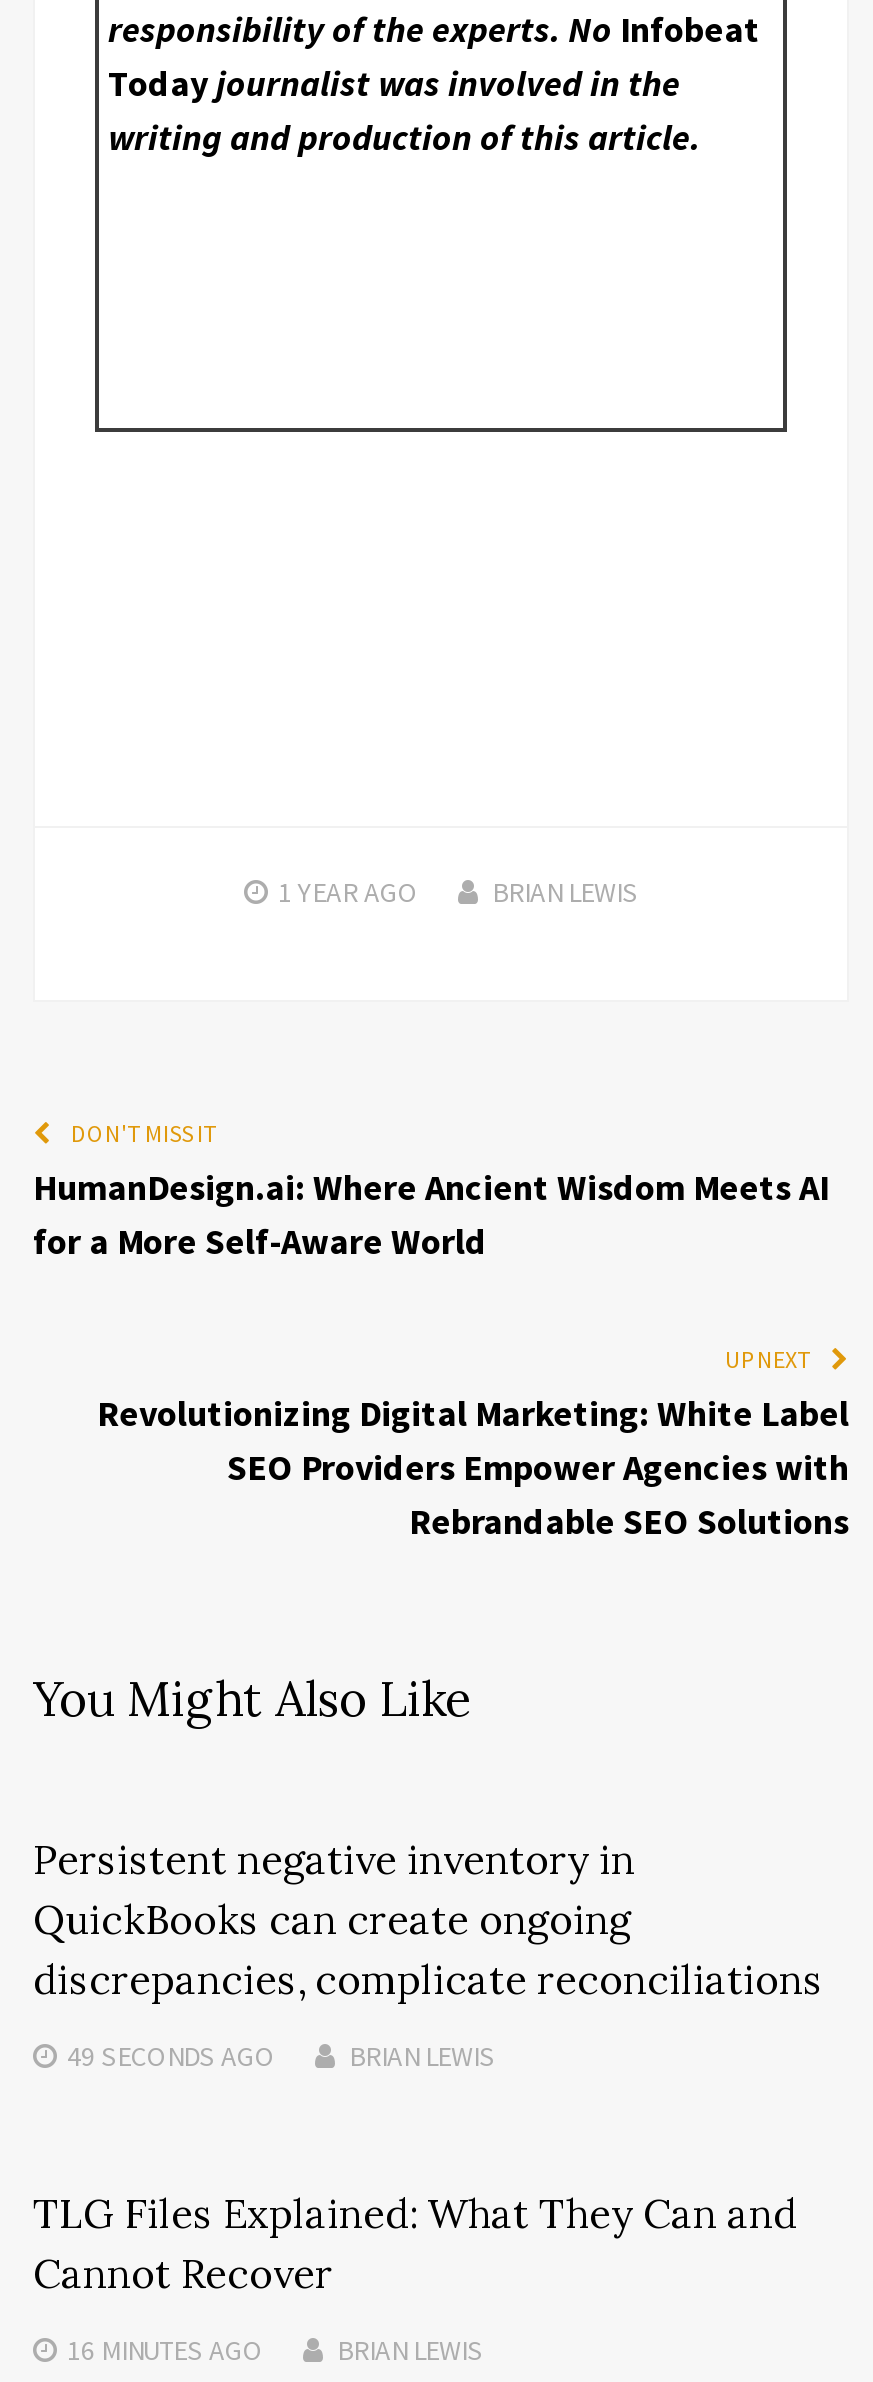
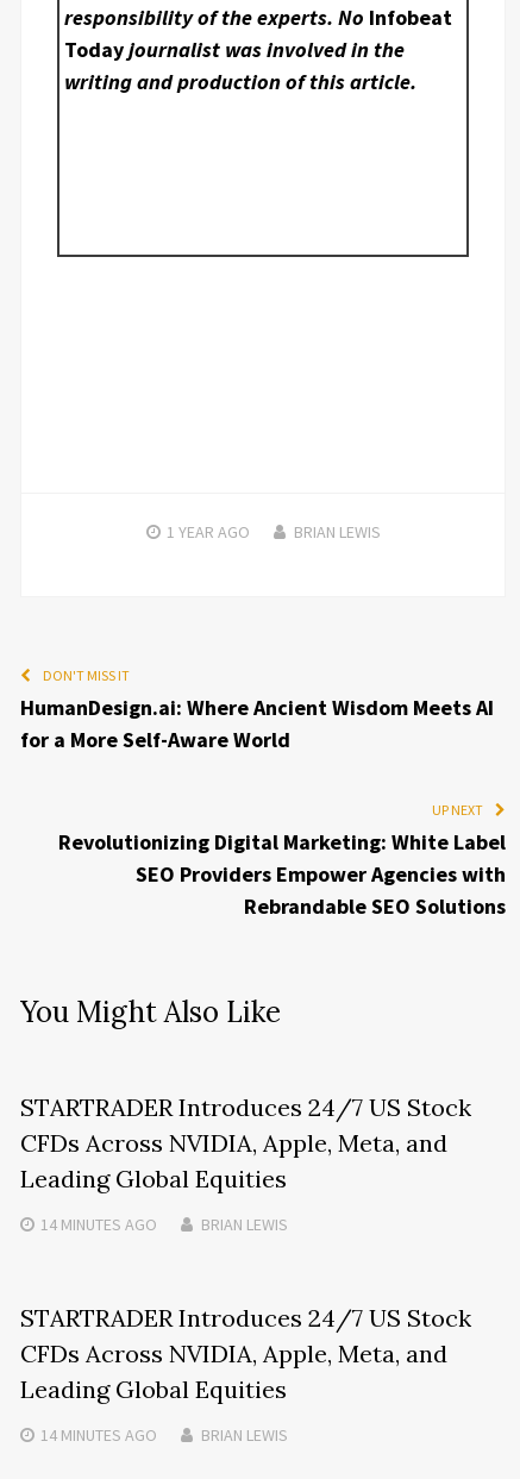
[33,1834,823,2004] Persistent negative inventory in | QuickBooks can create ongoing | discrepancies, complicate reconciliations -> [20,1092,471,1193] STARTRADER Introduces 24/7 US Stock | CFDs Across NVIDIA, Apple, Meta, and | Leading Global Equities
[67,2038,275,2074] 49 SECONDS AGO -> [40,1214,157,1235] 14 MINUTES AGO
[33,2188,797,2298] TLG Files Explained: What They Can and | Cannot Recover -> [20,1303,471,1404] STARTRADER Introduces 24/7 US Stock | CFDs Across NVIDIA, Apple, Meta, and | Leading Global Equities
[67,2332,263,2368] 16 MINUTES AGO -> [40,1424,157,1446] 14 MINUTES AGO

